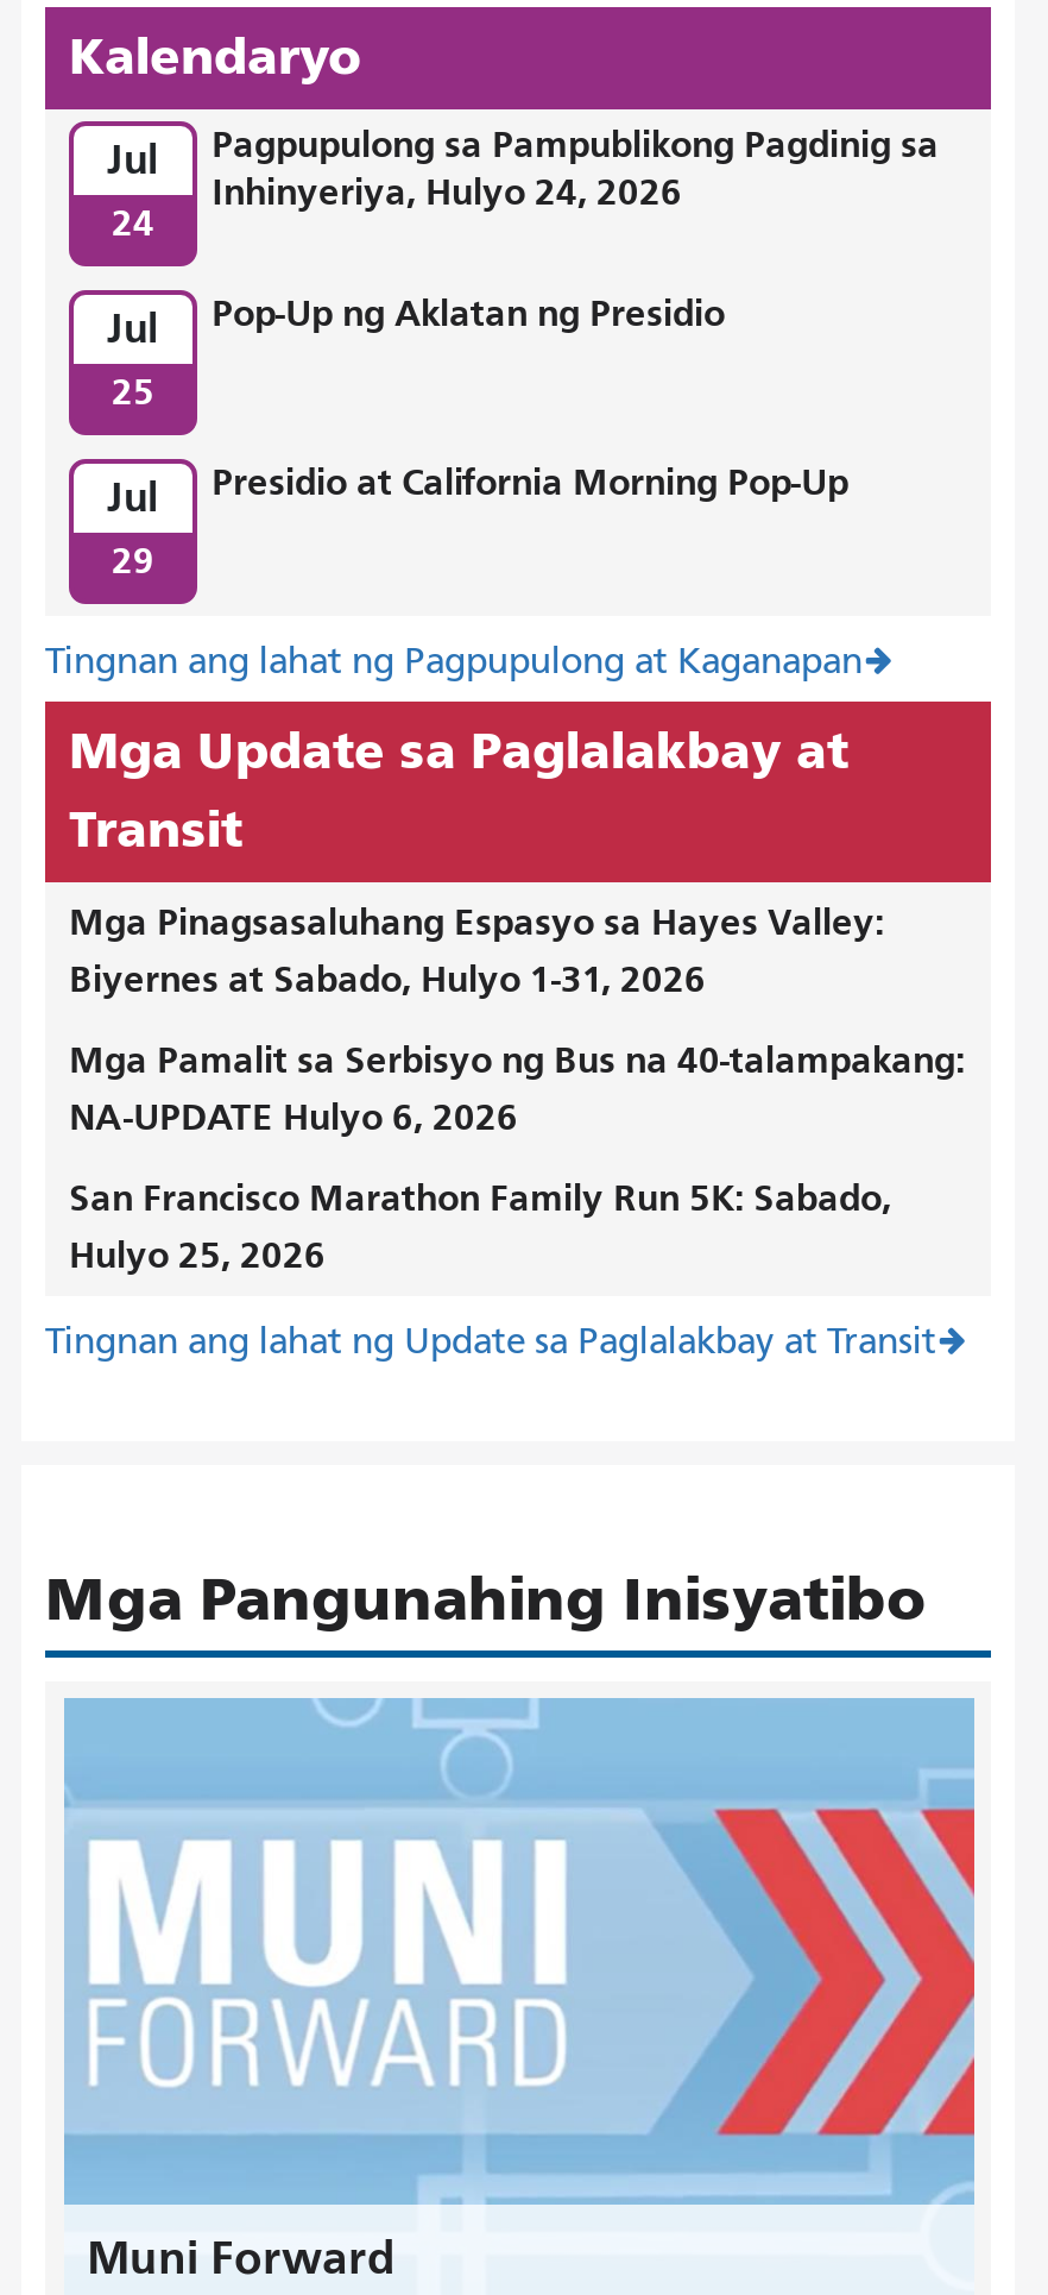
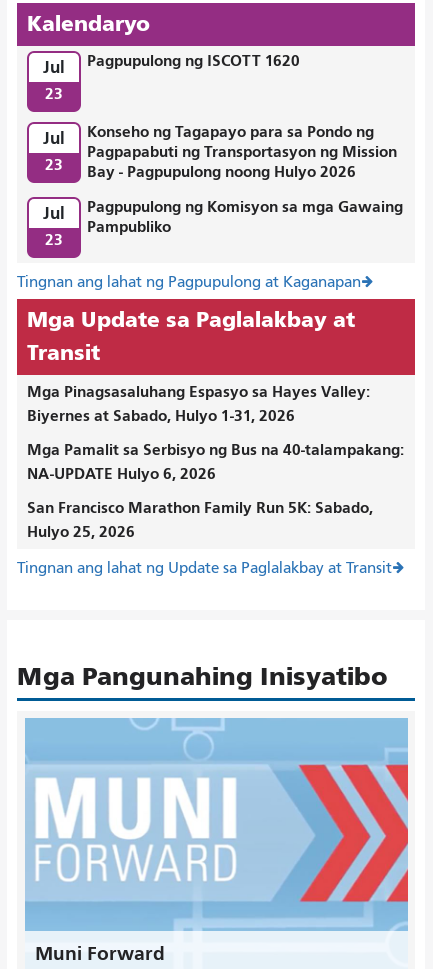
[212,121,939,213] Pagpupulong sa Pampublikong Pagdinig sa | Inhinyeriya, Hulyo 24, 2026 -> [87,51,300,70] Pagpupulong ng ISCOTT 1620
[112,199,154,244] 24 -> [45,84,63,103] 23
[212,289,725,335] Pop-Up ng Aklatan ng Presidio -> [87,122,397,181] Konseho ng Tagapayo para sa Pondo ng | Pagpapabuti ng Transportasyon ng Mission | Bay - Pagpupulong noong Hulyo 2026
[112,368,154,413] 25 -> [45,155,63,174] 23
[212,458,848,503] Presidio at California Morning Pop-Up -> [87,197,403,236] Pagpupulong ng Komisyon sa mga Gawaing | Pampubliko
[112,537,154,582] 29 -> [45,230,63,249] 23

